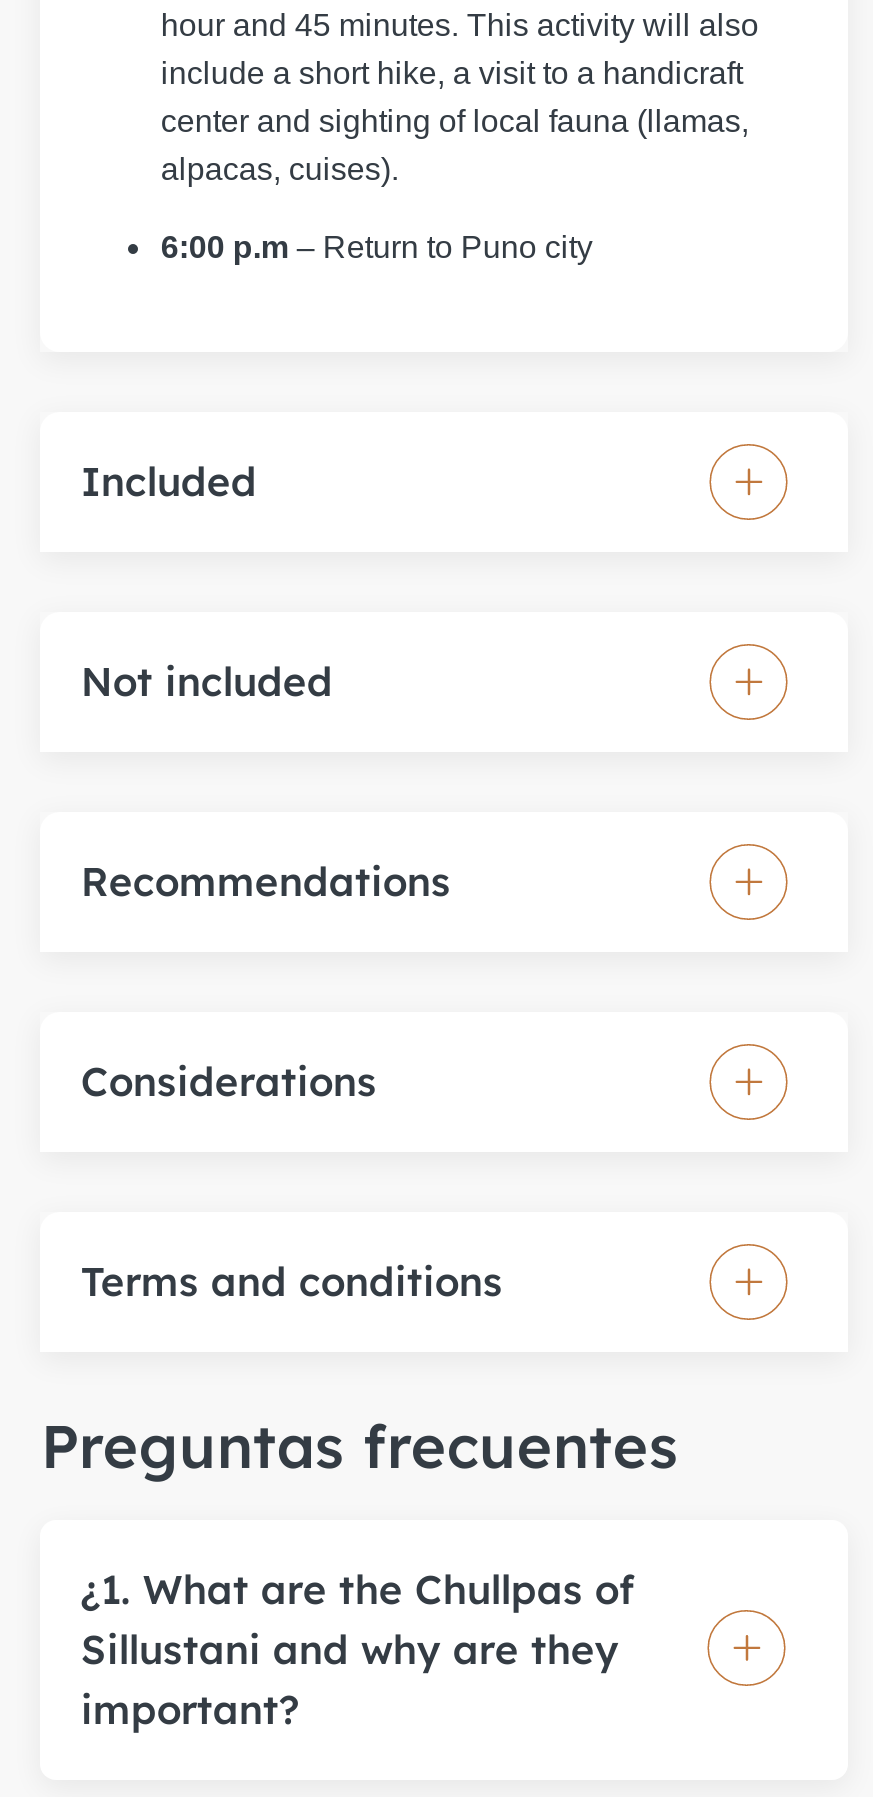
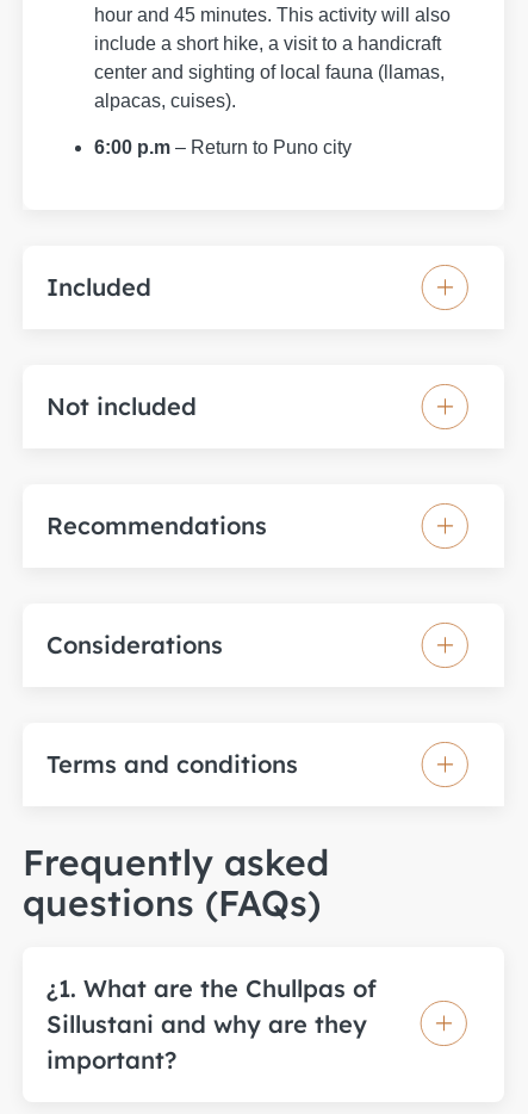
[41,1408,679,1484] Preguntas frecuentes -> [23,840,329,926] Frequently asked | questions (FAQs)

